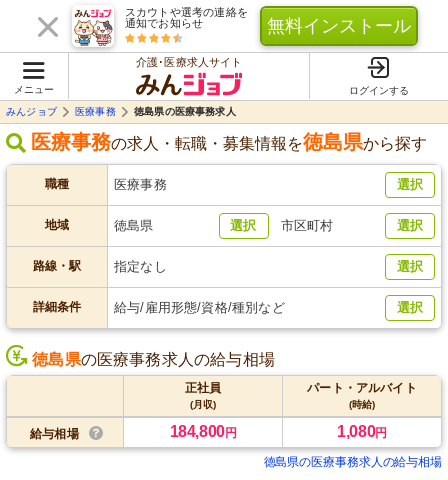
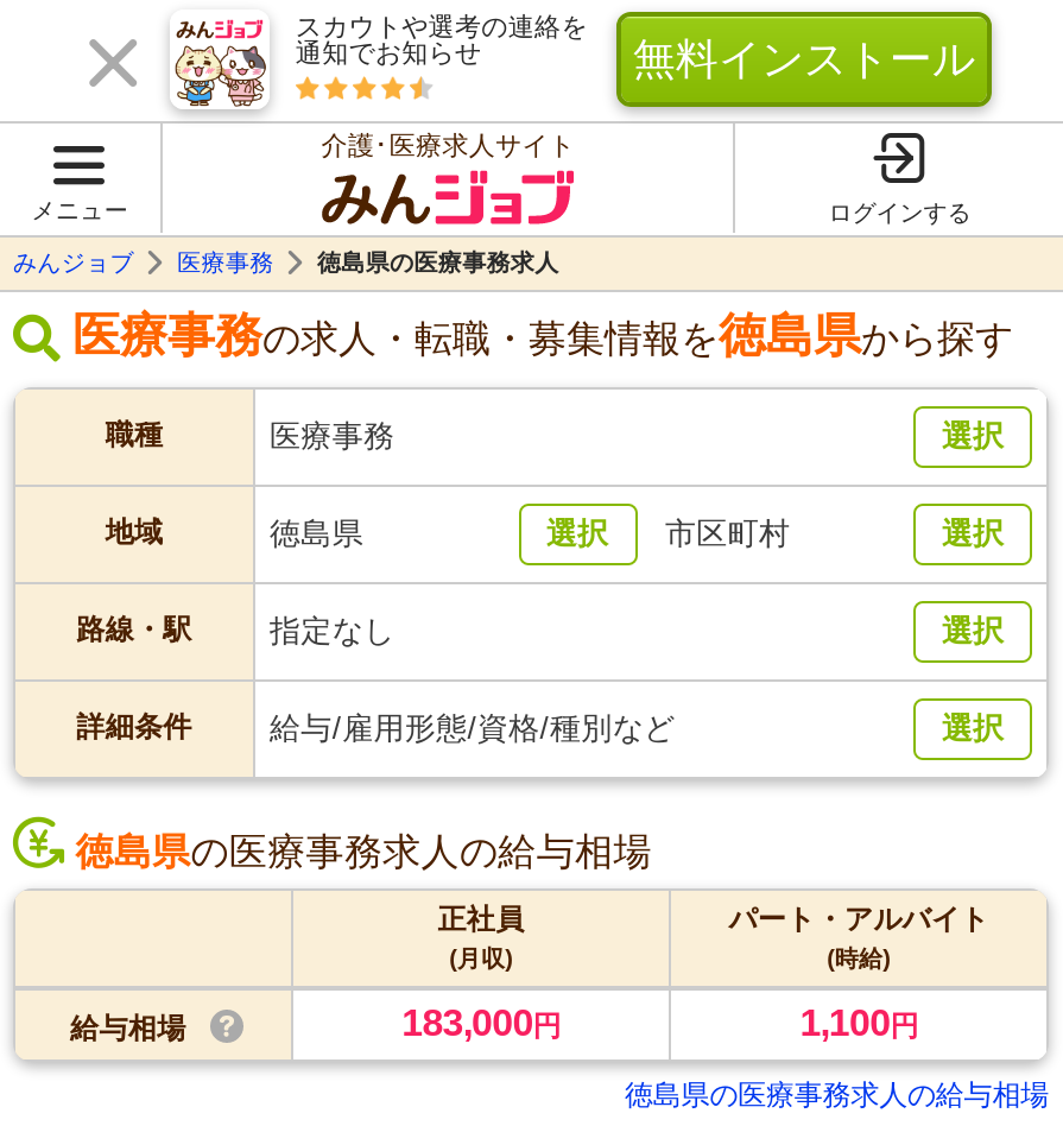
[170,423,236,440] 184,800円 -> [402,1002,560,1043] 183,000円
[337,423,387,440] 1,080円 -> [800,1002,918,1043] 1,100円

